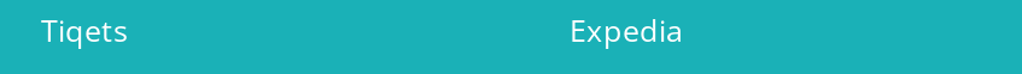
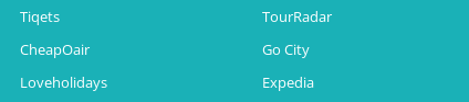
none -> [20,8,332,93] TourRadar | CheapOair | Go City | Loveholidays

